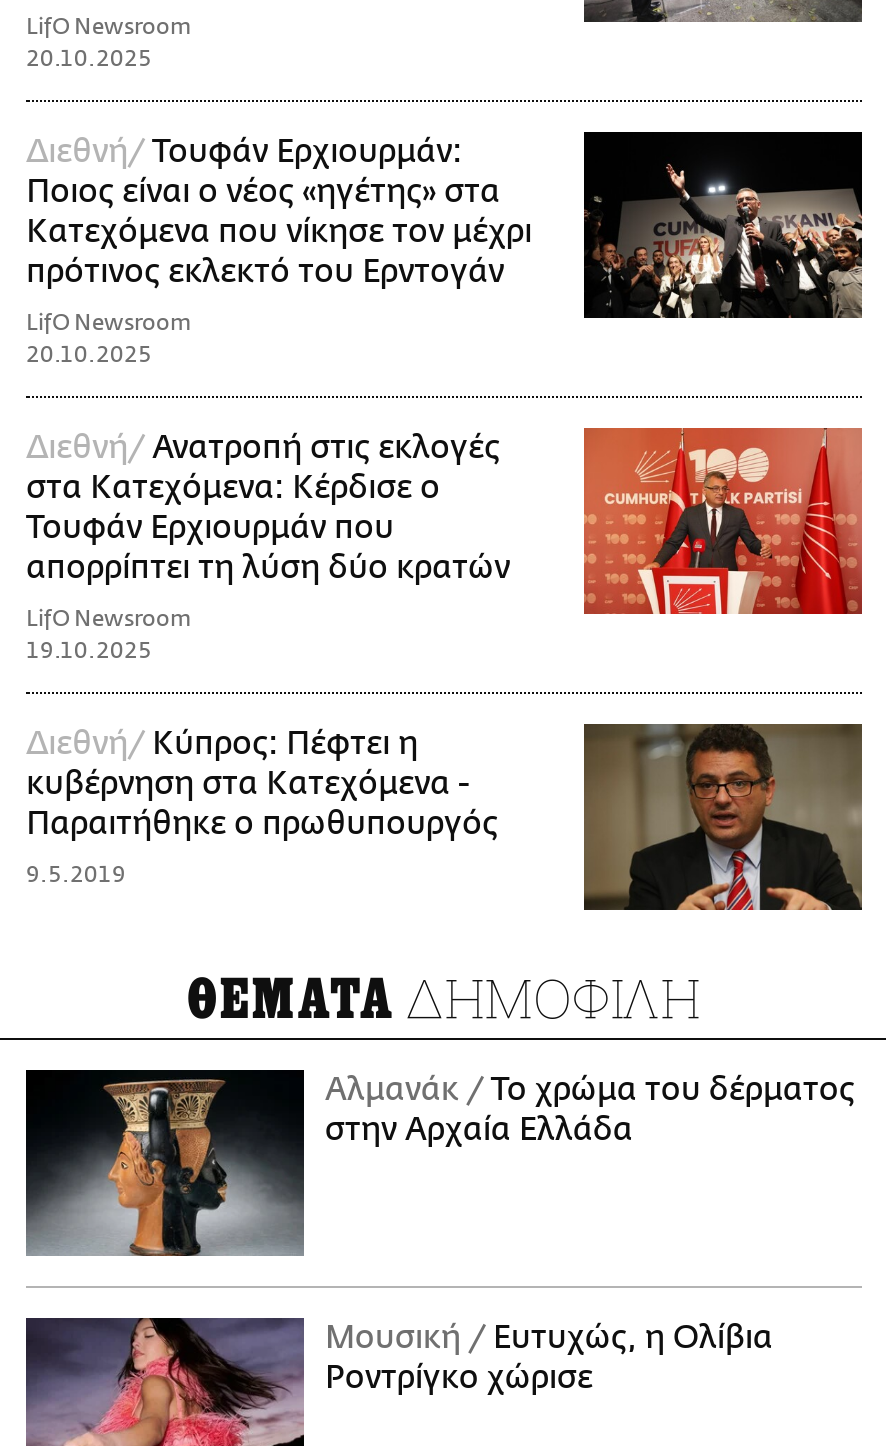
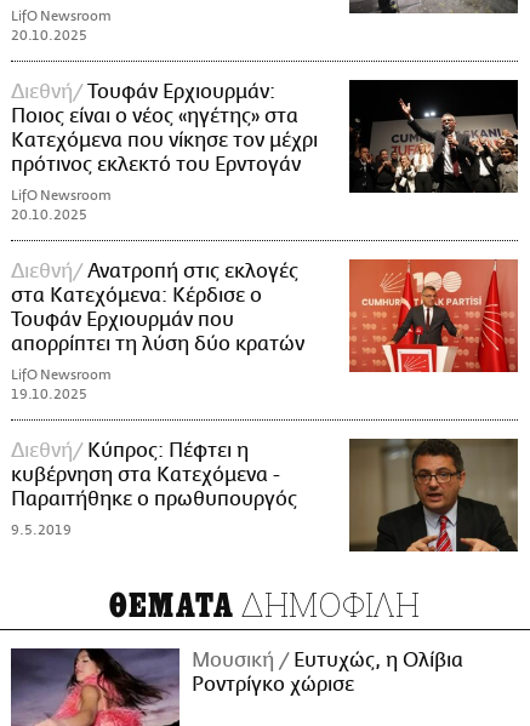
[26,1068,855,1258] [image] | Αλμανάκ Το χρώμα του δέρματος | στην Αρχαία Ελλάδα -> none

